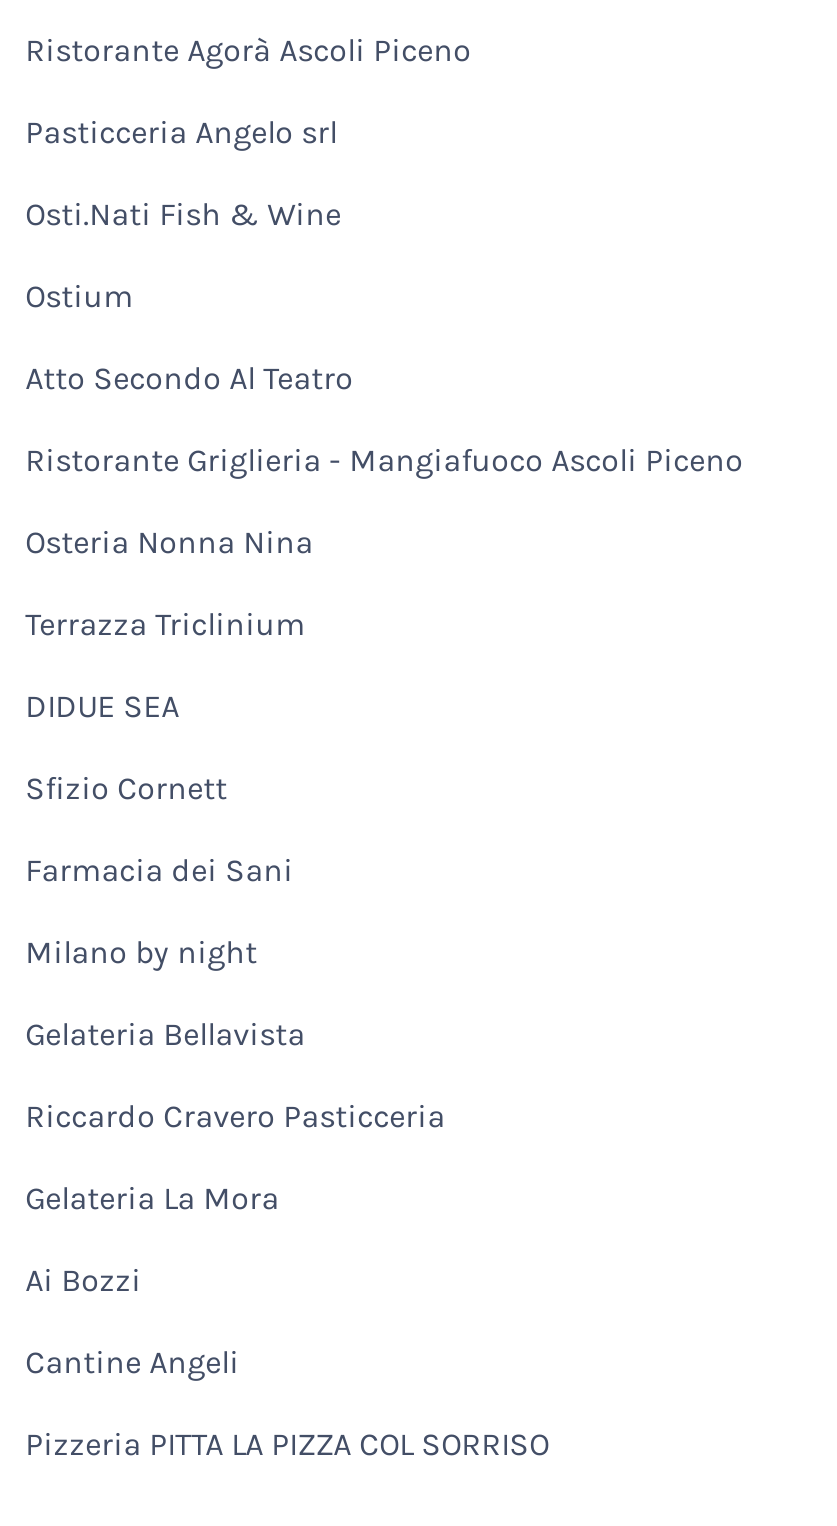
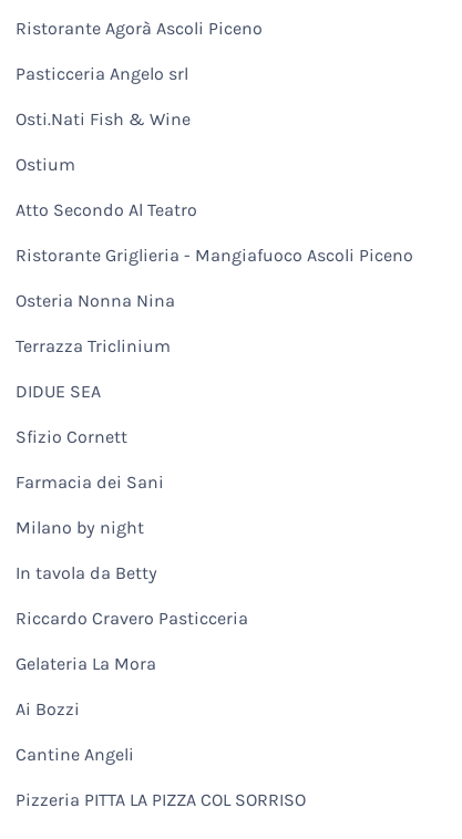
[25,1016,305,1054] Gelateria Bellavista -> [15,563,157,584] In tavola da Betty

